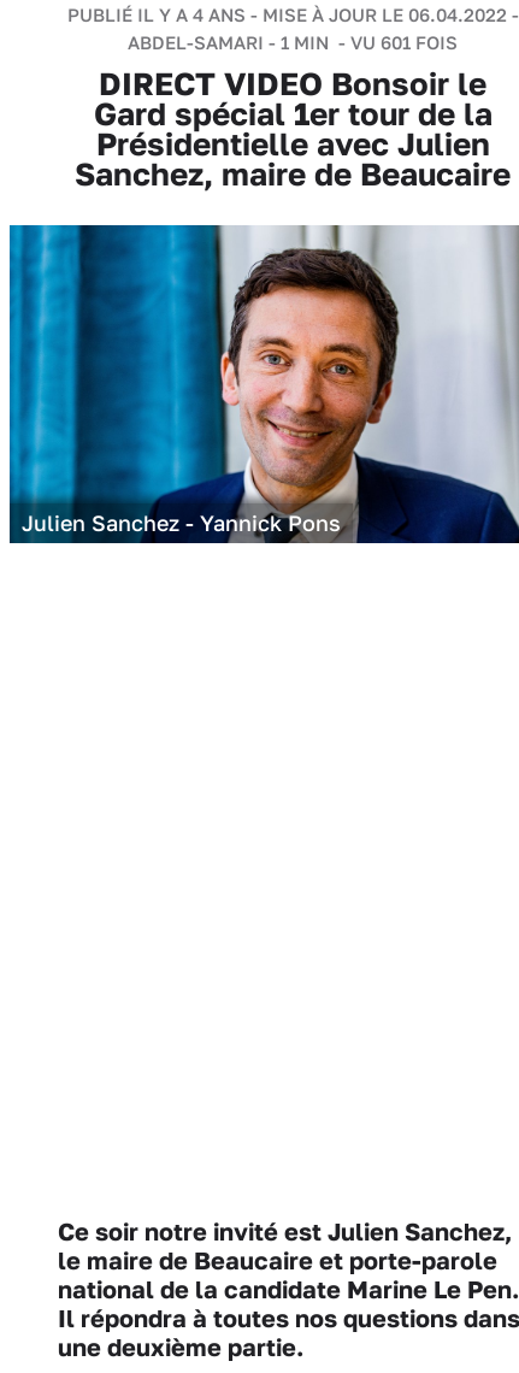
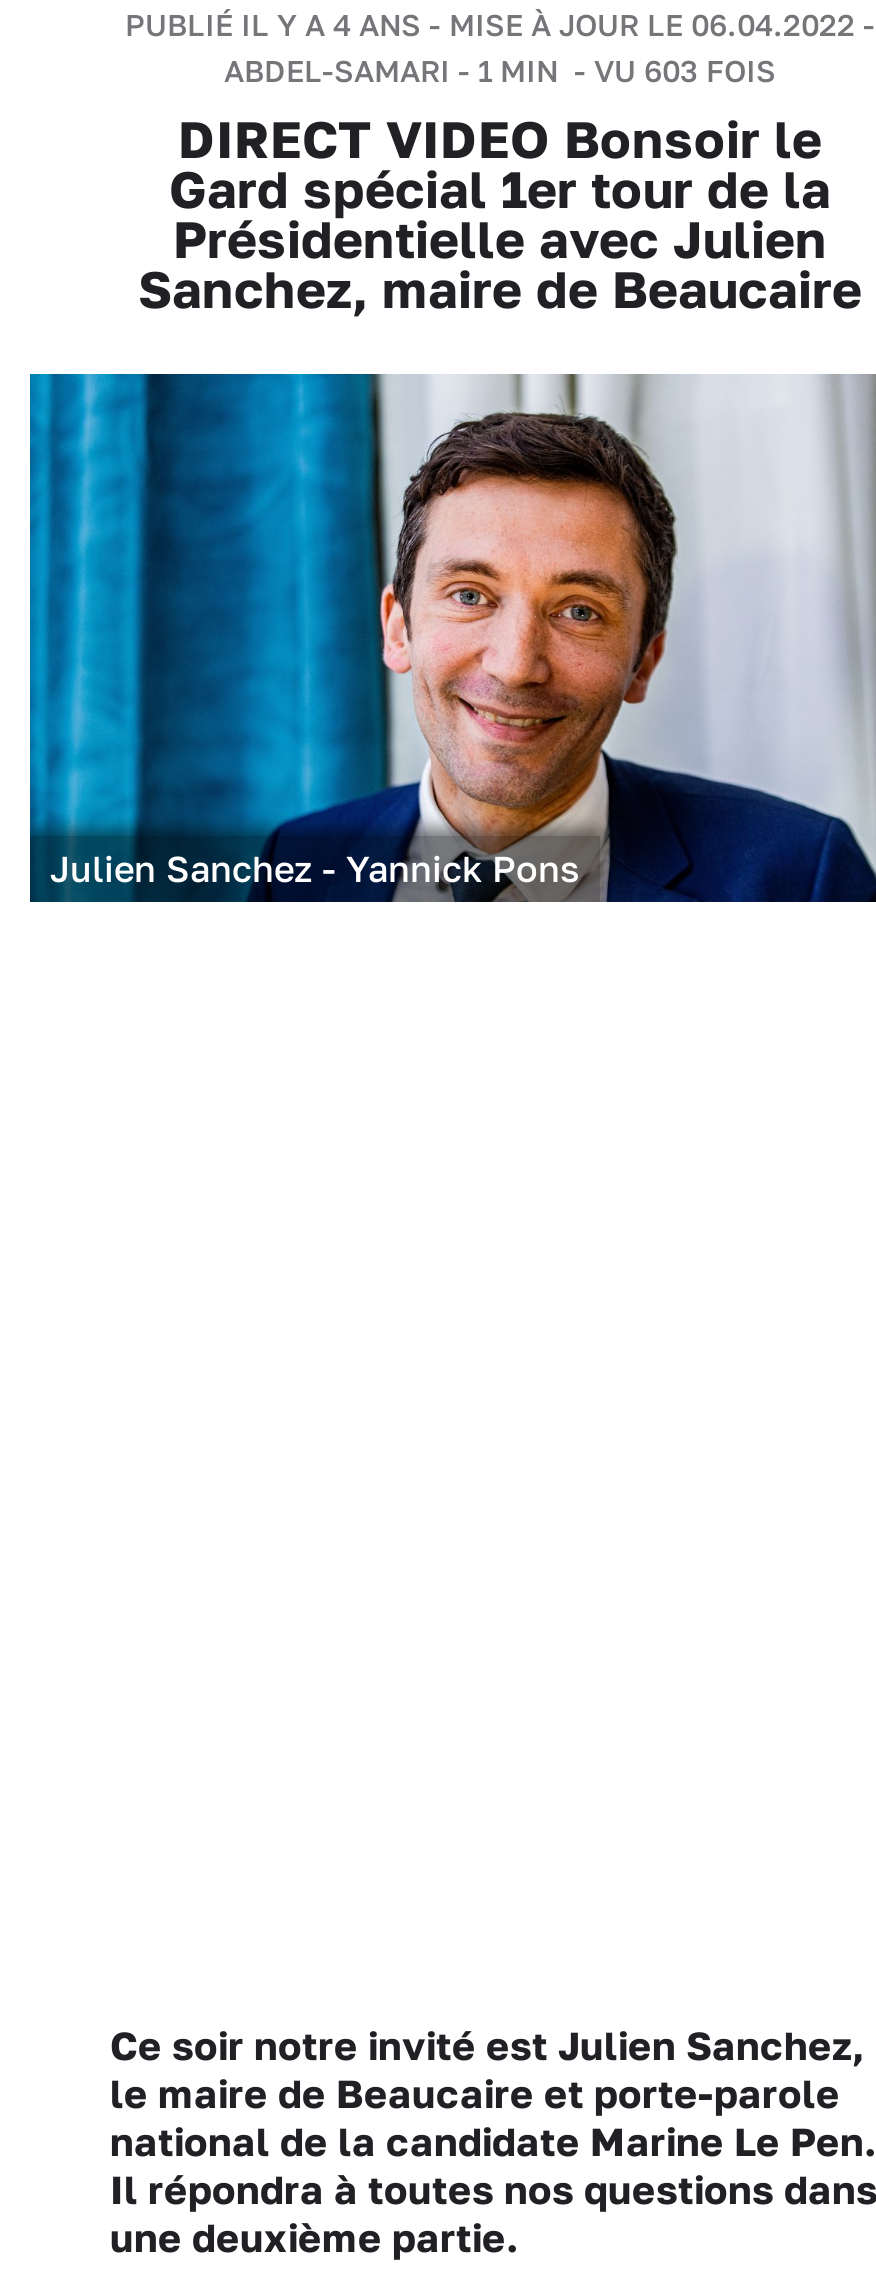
[128,31,458,53] ABDEL-SAMARI - 1 MIN - VU 601 FOIS -> [224,52,776,88] ABDEL-SAMARI - 1 MIN - VU 603 FOIS

